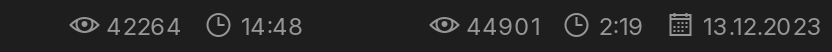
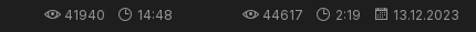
[106,11,304,41] 42264 14:48 -> [64,7,172,23] 41940 14:48
[466,11,540,41] 44901 -> [263,7,304,23] 44617

